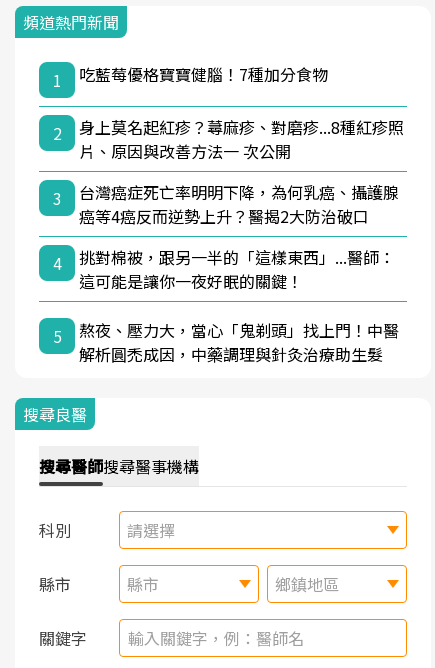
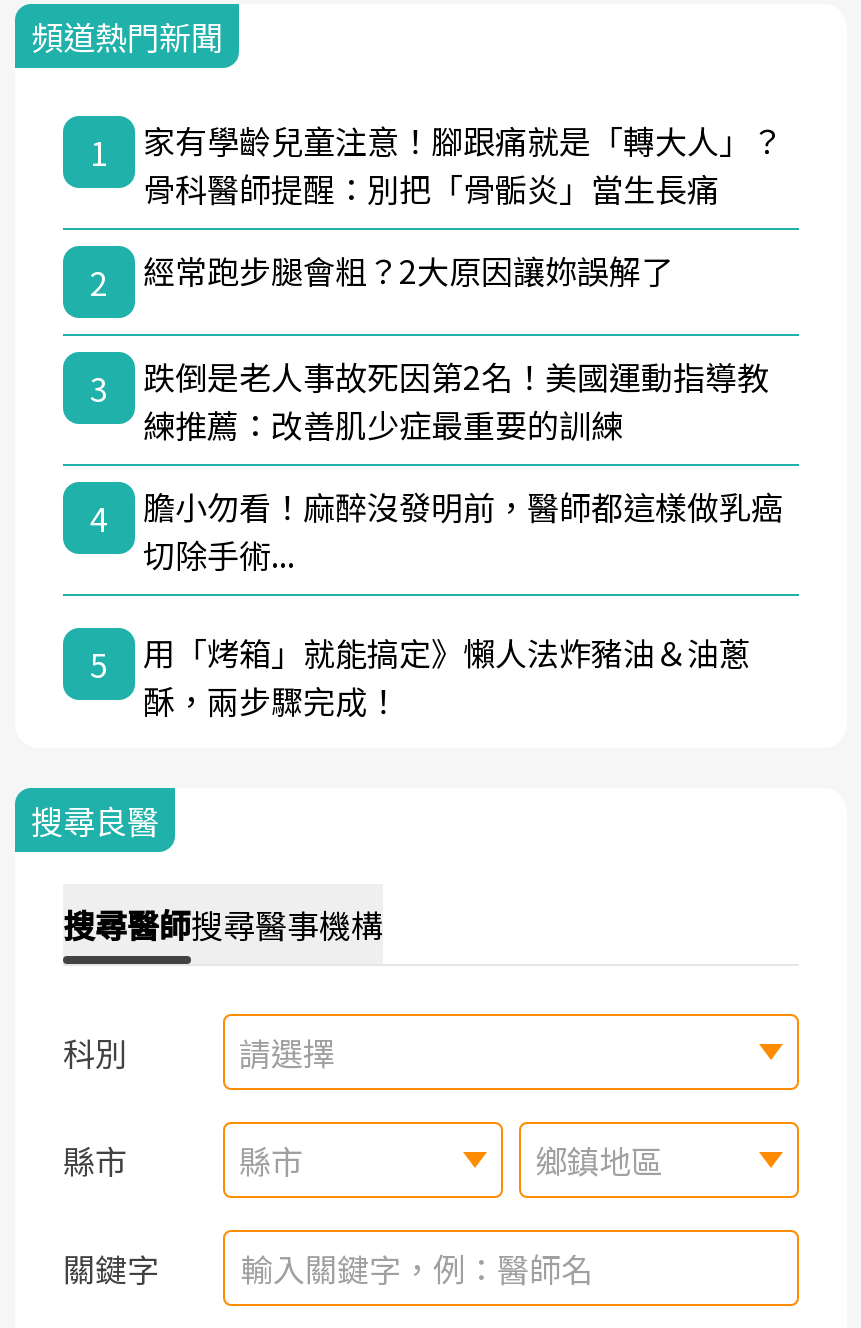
[79,62,328,86] 吃藍莓優格寶寶健腦！7種加分食物 -> [143,115,783,211] 家有學齡兒童注意！腳跟痛就是「轉大人」？ | 骨科醫師提醒：別把「骨骺炎」當生長痛
[79,115,404,163] 身上莫名起紅疹？蕁麻疹、對磨疹...8種紅疹照 | 片、原因與改善方法一 次公開 -> [143,245,673,293] 經常跑步腿會粗？2大原因讓妳誤解了
[79,180,399,228] 台灣癌症死亡率明明下降，為何乳癌、攝護腺 | 癌等4癌反而逆勢上升？醫揭2大防治破口 -> [143,351,769,447] 跌倒是老人事故死因第2名！美國運動指導教 | 練推薦：改善肌少症最重要的訓練
[79,245,395,293] 挑對棉被，跟另一半的「這樣東西」...醫師： | 這可能是讓你一夜好眠的關鍵！ -> [143,481,783,577] 膽小勿看！麻醉沒發明前，醫師都這樣做乳癌 | 切除手術...
[79,318,399,366] 熬夜、壓力大，當心「鬼剃頭」找上門！中醫 | 解析圓禿成因，中藥調理與針灸治療助生髮 -> [143,627,751,723] 用「烤箱」就能搞定》懶人法炸豬油＆油蔥 | 酥，兩步驟完成！

